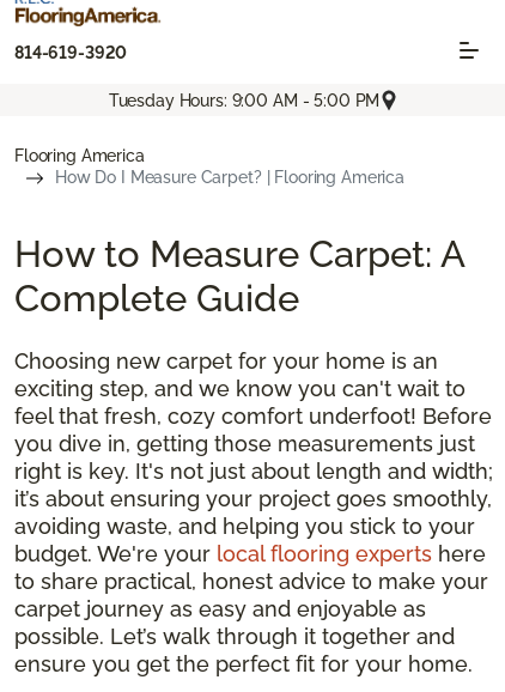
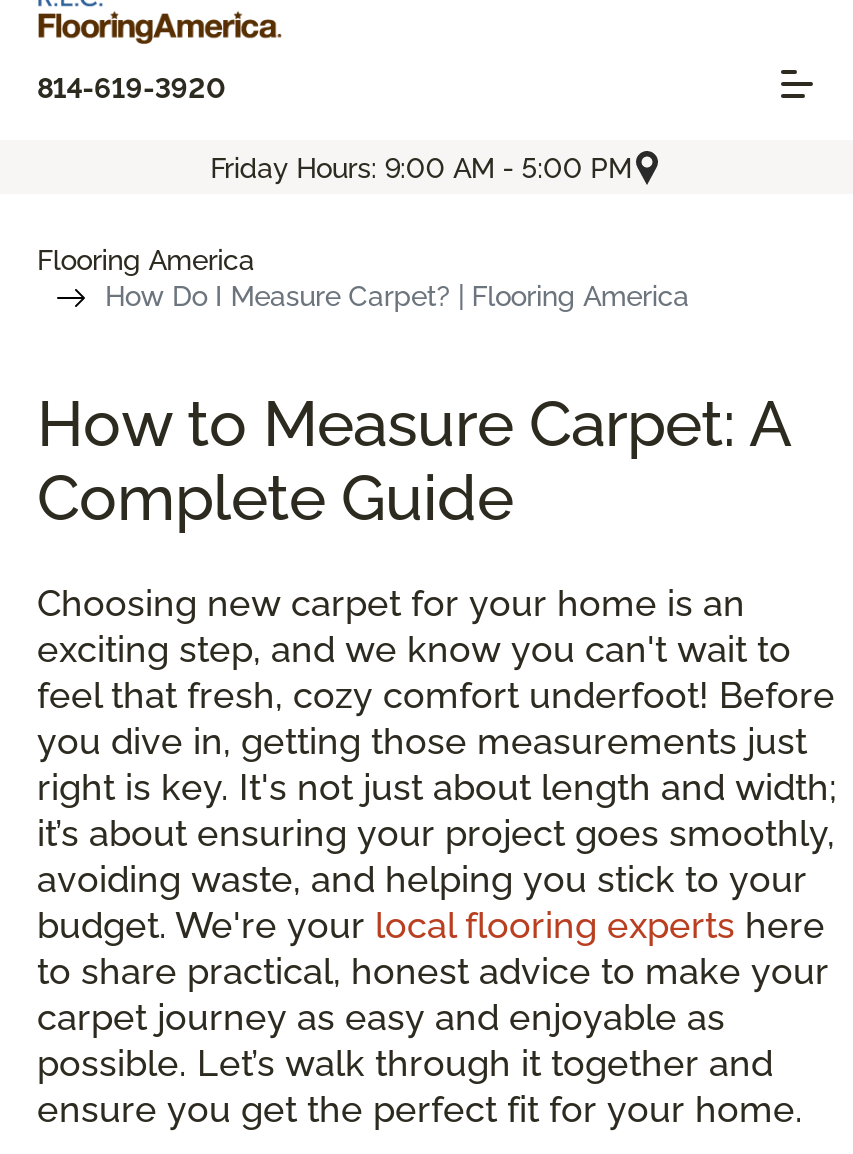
[109,91,380,110] Tuesday Hours: 9:00 AM - 5:00 PM -> [210,151,632,183] Friday Hours: 9:00 AM - 5:00 PM

